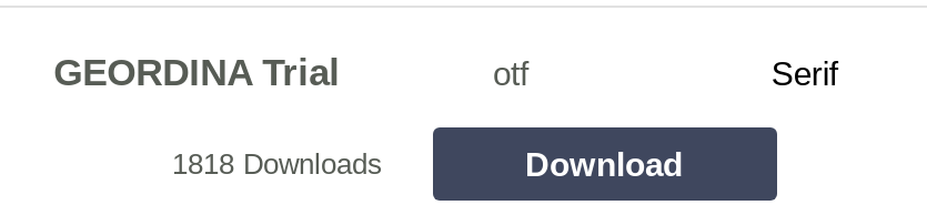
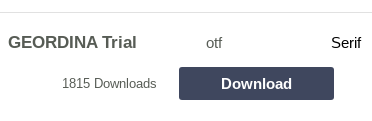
[172,147,383,180] 1818 Downloads -> [61,76,156,91] 1815 Downloads

